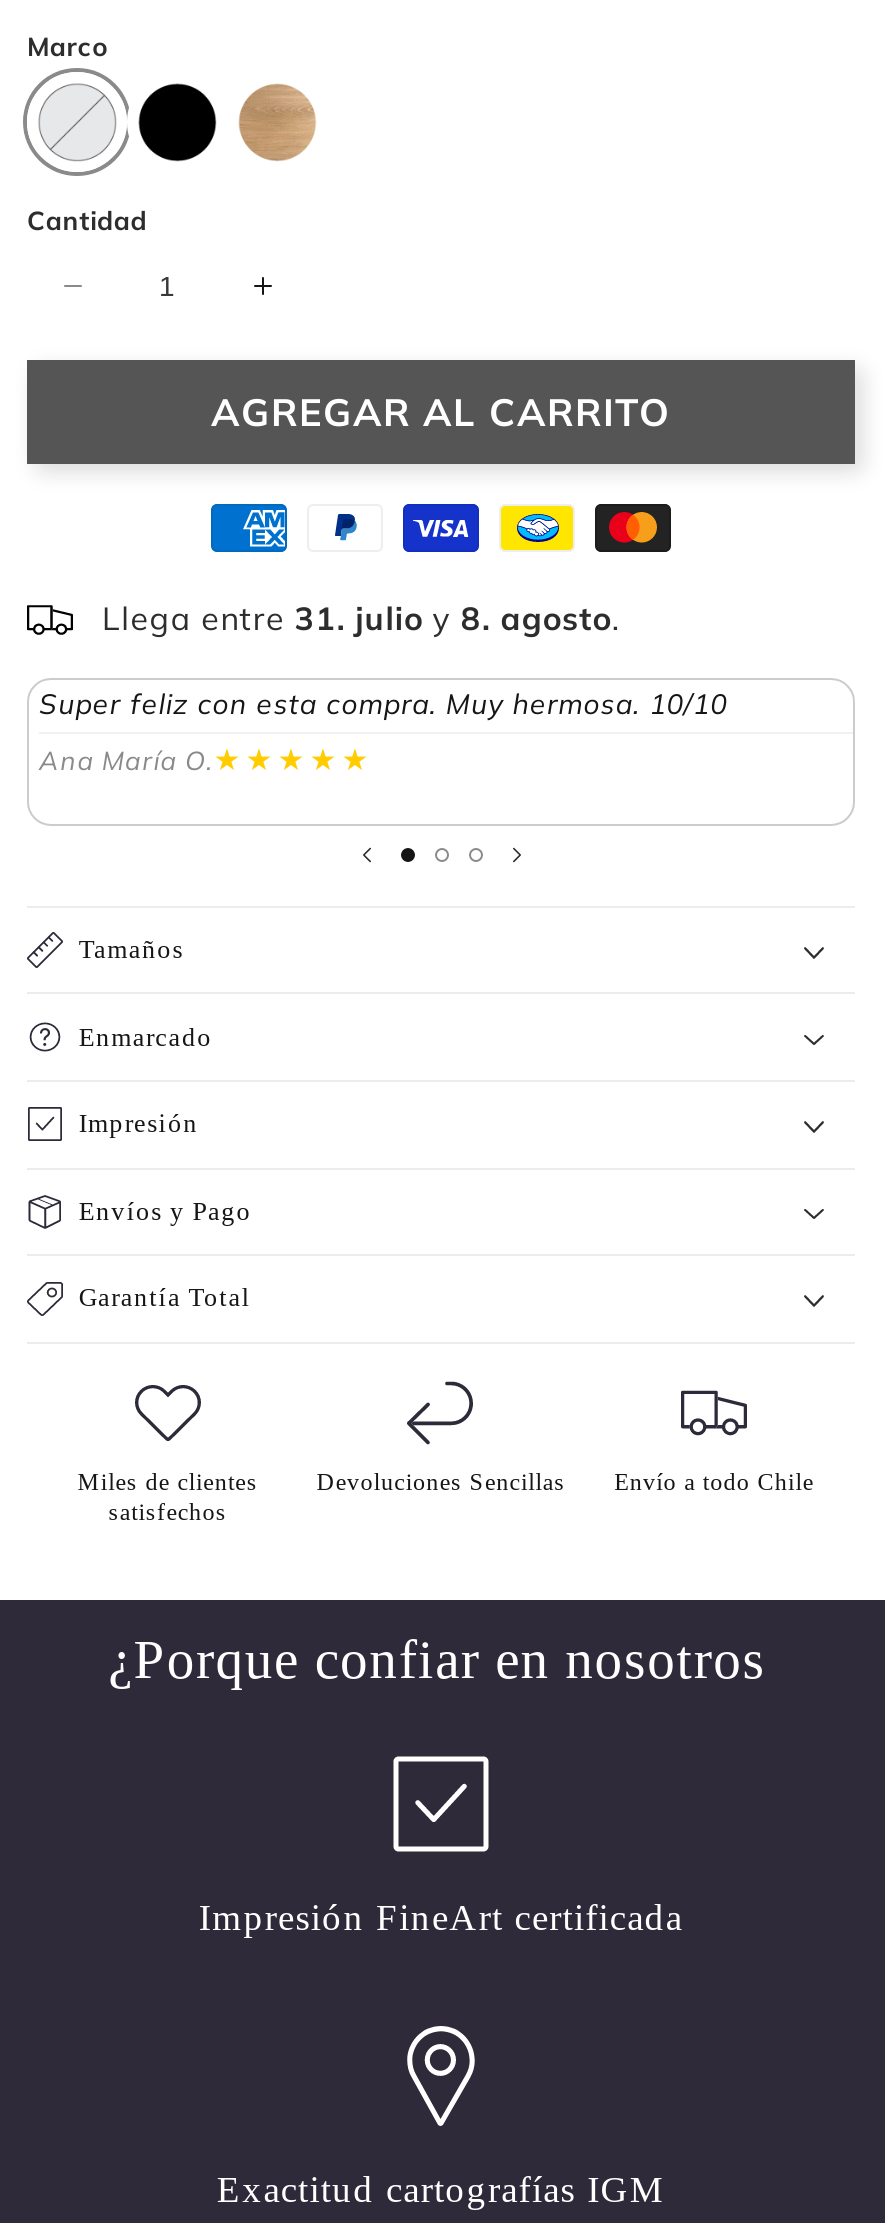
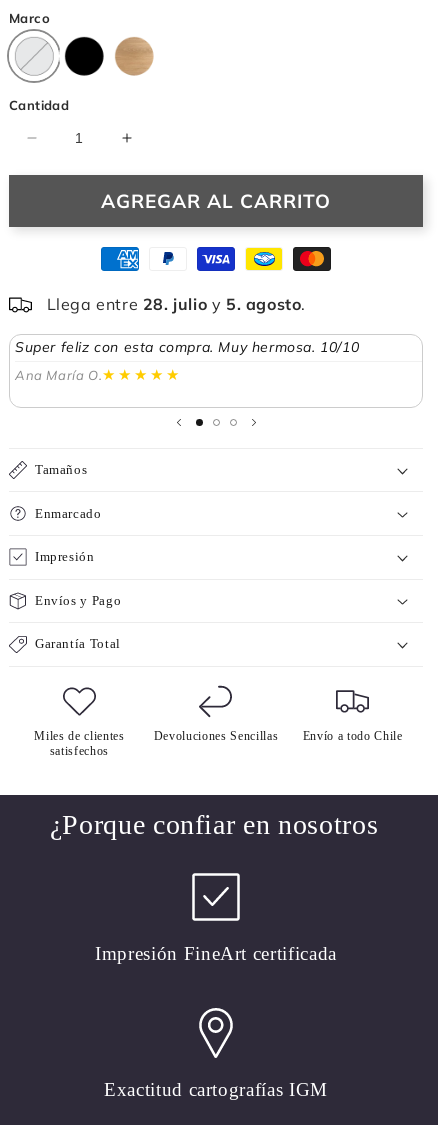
[102,598,621,638] Llega entre 31. julio y 8. agosto. -> [46,294,306,314] Llega entre 28. julio y 5. agosto.

